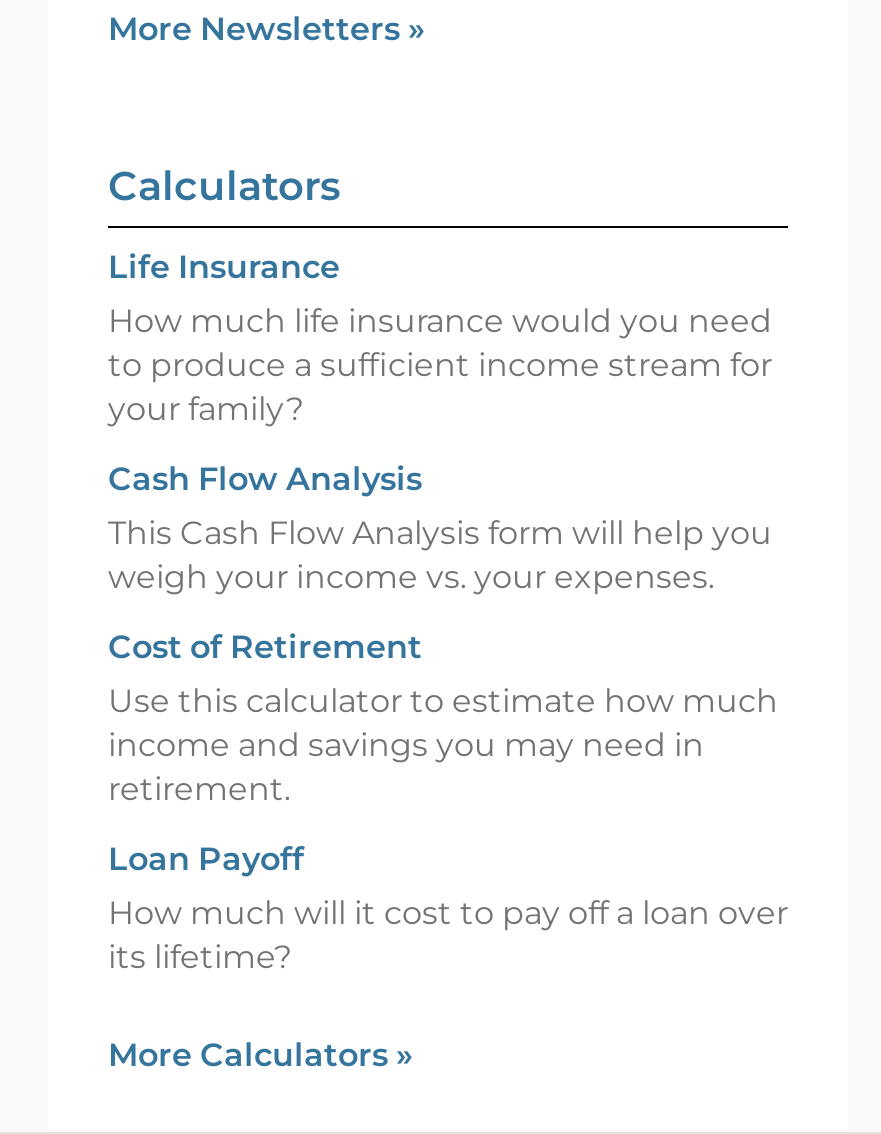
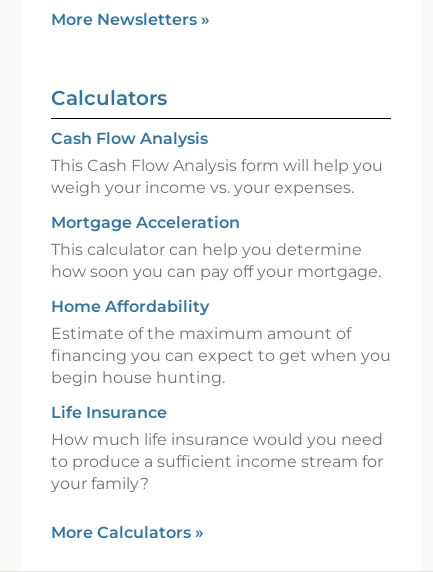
none -> [51,213,391,387] Mortgage Acceleration | This calculator can help you determine | how soon you can pay off your mortgage. | Home Affordability | Estimate of the maximum amount of | financing you can expect to get when you | begin house hunting.
moved [108,248,772,428] -> [51,403,383,493]: Life Insurance | How much life insurance would you need | to produce a sufficient income stream for | your family?
moved [108,460,772,596] -> [51,129,383,197]: Cash Flow Analysis | This Cash Flow Analysis form will help you | weigh your income vs. your expenses.
[108,628,788,976] Cost of Retirement | Use this calculator to estimate how much | income and savings you may need in | retirement. | Loan Payoff | How much will it cost to pay off a loan over | its lifetime? -> none

